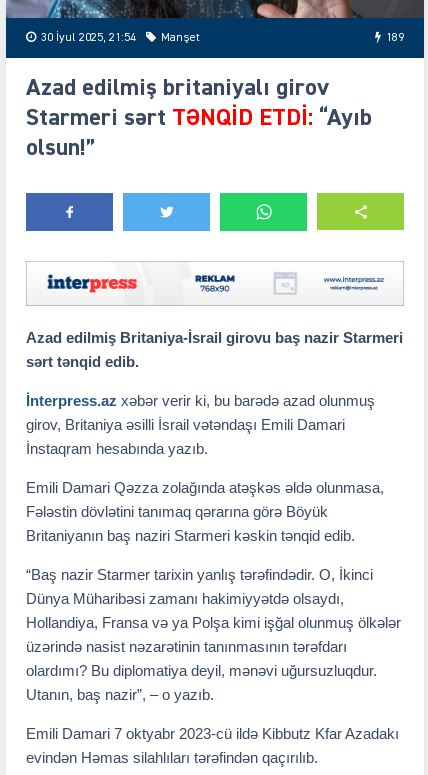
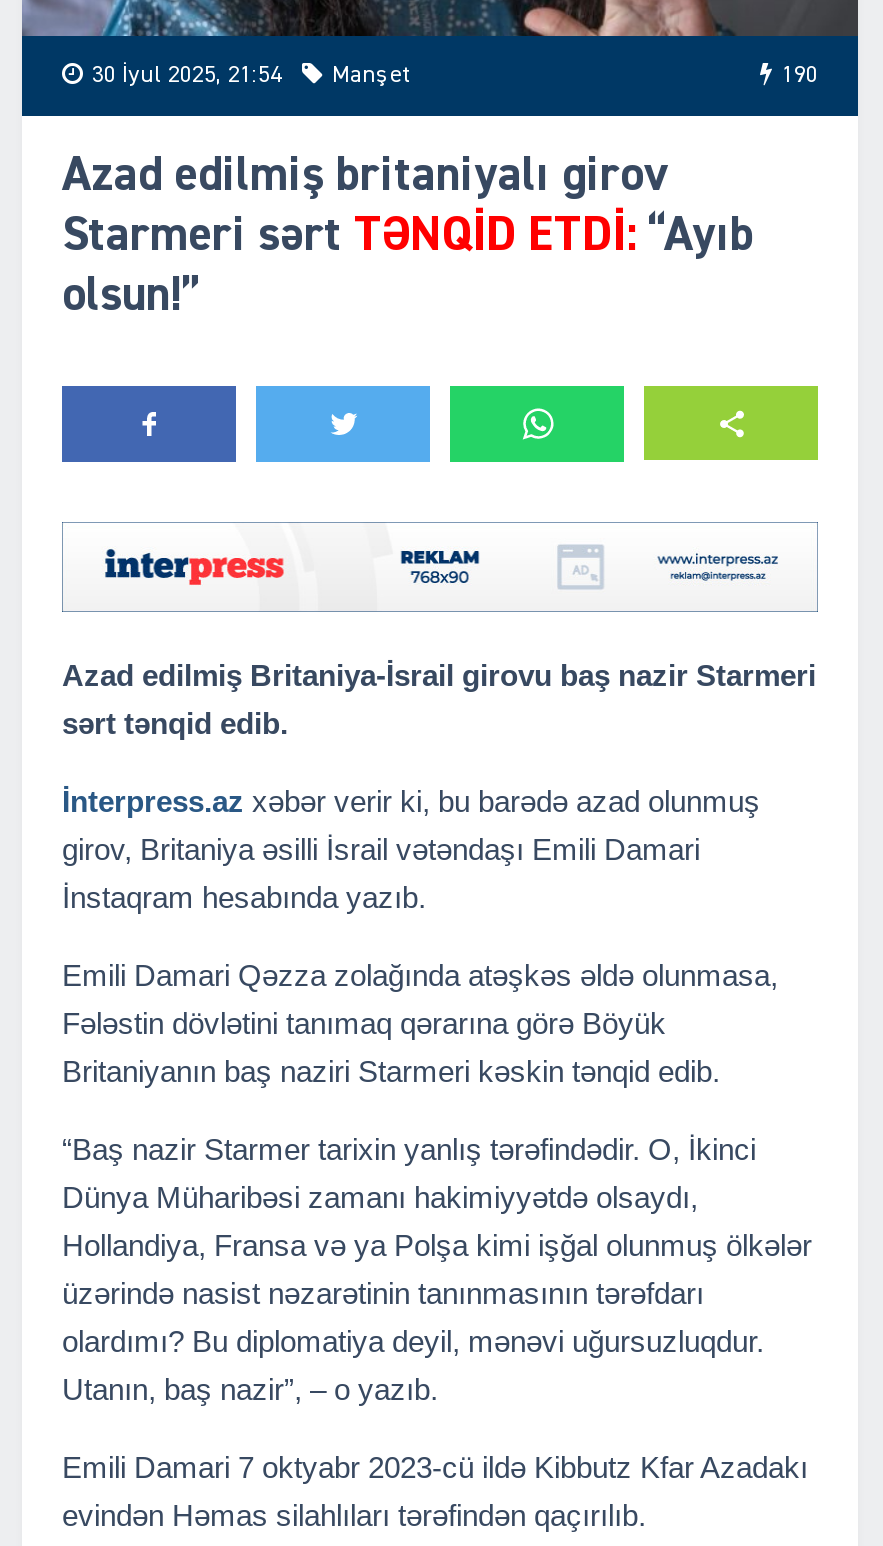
[386,32,404,44] 189 -> [782,65,818,89] 190

